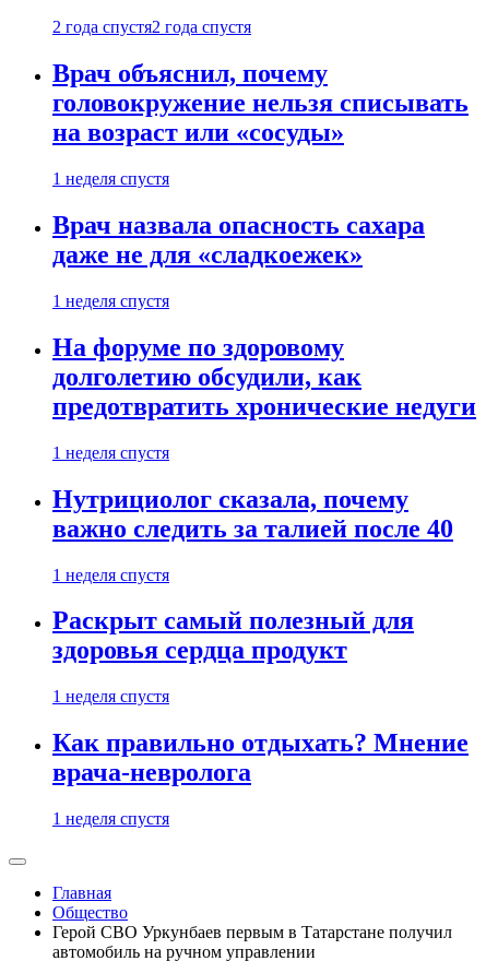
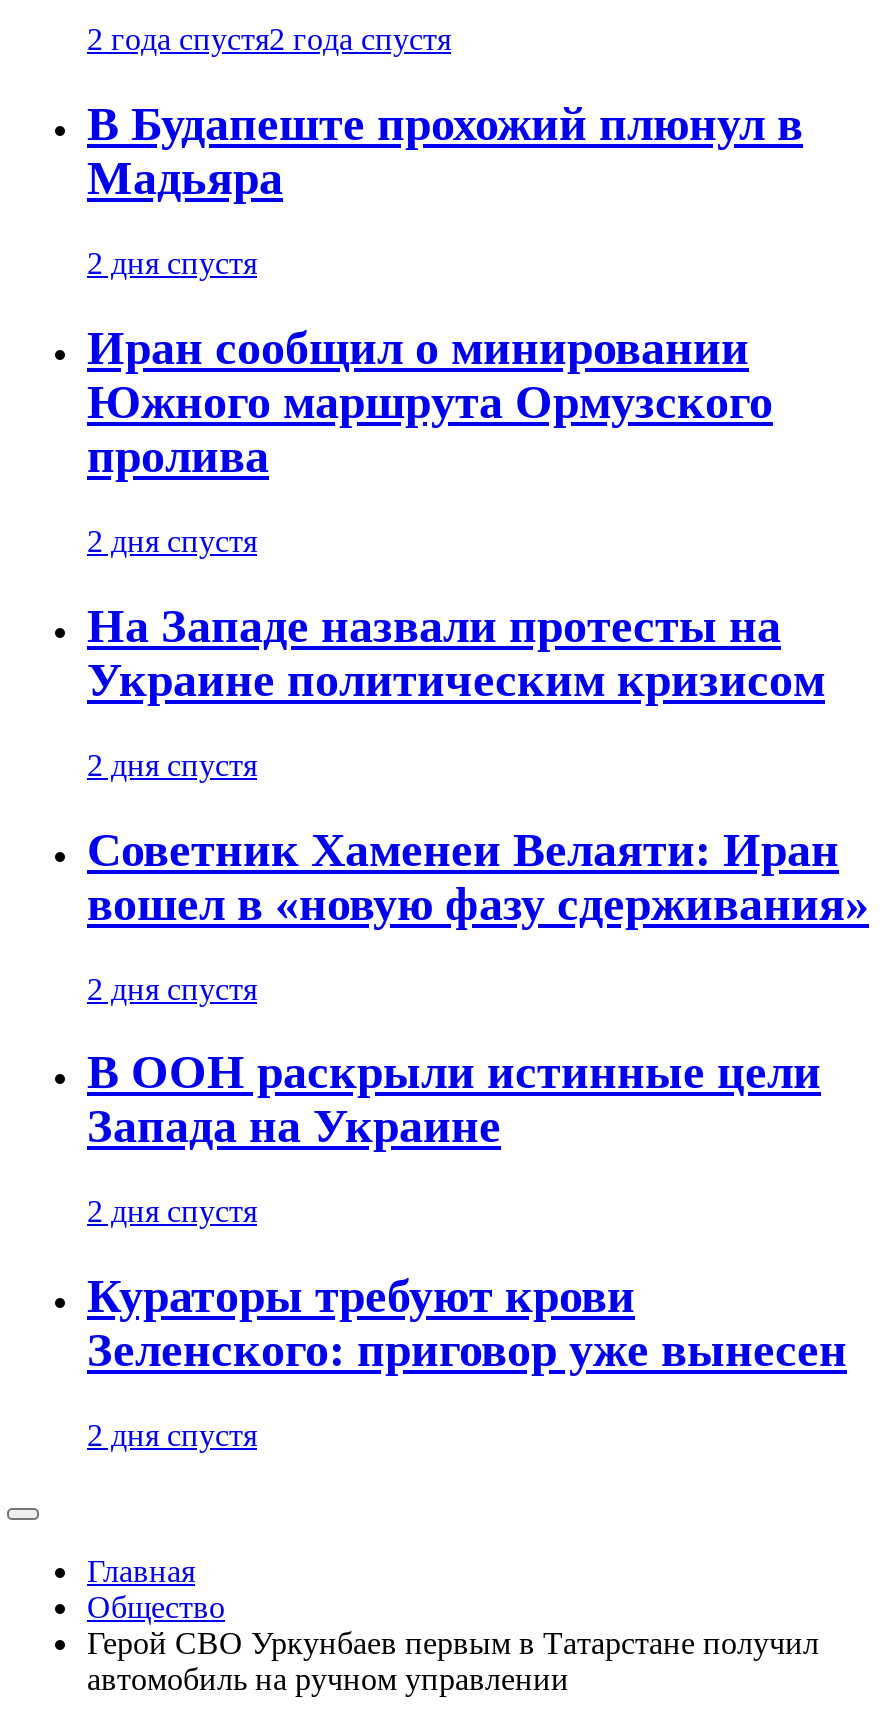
[52,59,469,147] Врач объяснил, почему | головокружение нельзя списывать | на возраст или «сосуды» -> [87,98,803,204] В Будапеште прохожий плюнул в | Мадьяра
[52,169,169,188] 1 неделя спустя -> [87,246,257,280] 2 дня спустя
[52,211,425,269] Врач назвала опасность сахара | даже не для «сладкоежек» -> [87,322,773,482] Иран сообщил о минировании | Южного маршрута Ормузского | пролива
[52,291,169,310] 1 неделя спустя -> [87,524,257,558] 2 дня спустя
[52,333,476,420] На форуме по здоровому | долголетию обсудили, как | предотвратить хронические недуги -> [87,600,825,706] На Западе назвали протесты на | Украине политическим кризисом
[52,443,169,462] 1 неделя спустя -> [87,748,257,782] 2 дня спустя
[52,485,453,542] Нутрициолог сказала, почему | важно следить за талией после 40 -> [87,823,869,929] Советник Хаменеи Велаяти: Иран | вошел в «новую фазу сдерживания»
[52,565,169,584] 1 неделя спустя -> [87,971,257,1005] 2 дня спустя
[52,607,414,665] Раскрыт самый полезный для | здоровья сердца продукт -> [87,1047,821,1153] В ООН раскрыли истинные цели | Запада на Украине
[52,687,169,706] 1 неделя спустя -> [87,1195,257,1229] 2 дня спустя
[52,729,469,787] Как правильно отдыхать? Мнение | врача-невролога -> [87,1271,847,1377] Кураторы требуют крови | Зеленского: приговор уже вынесен
[52,809,169,828] 1 неделя спустя -> [87,1418,257,1452] 2 дня спустя

